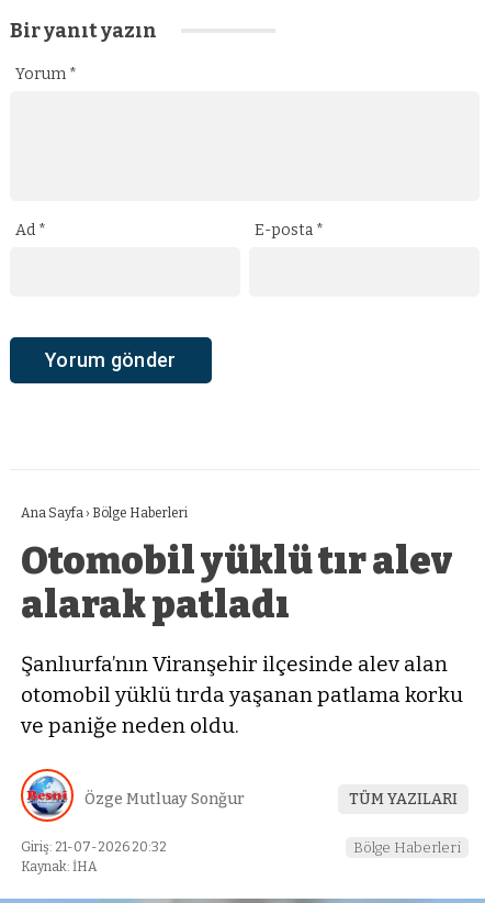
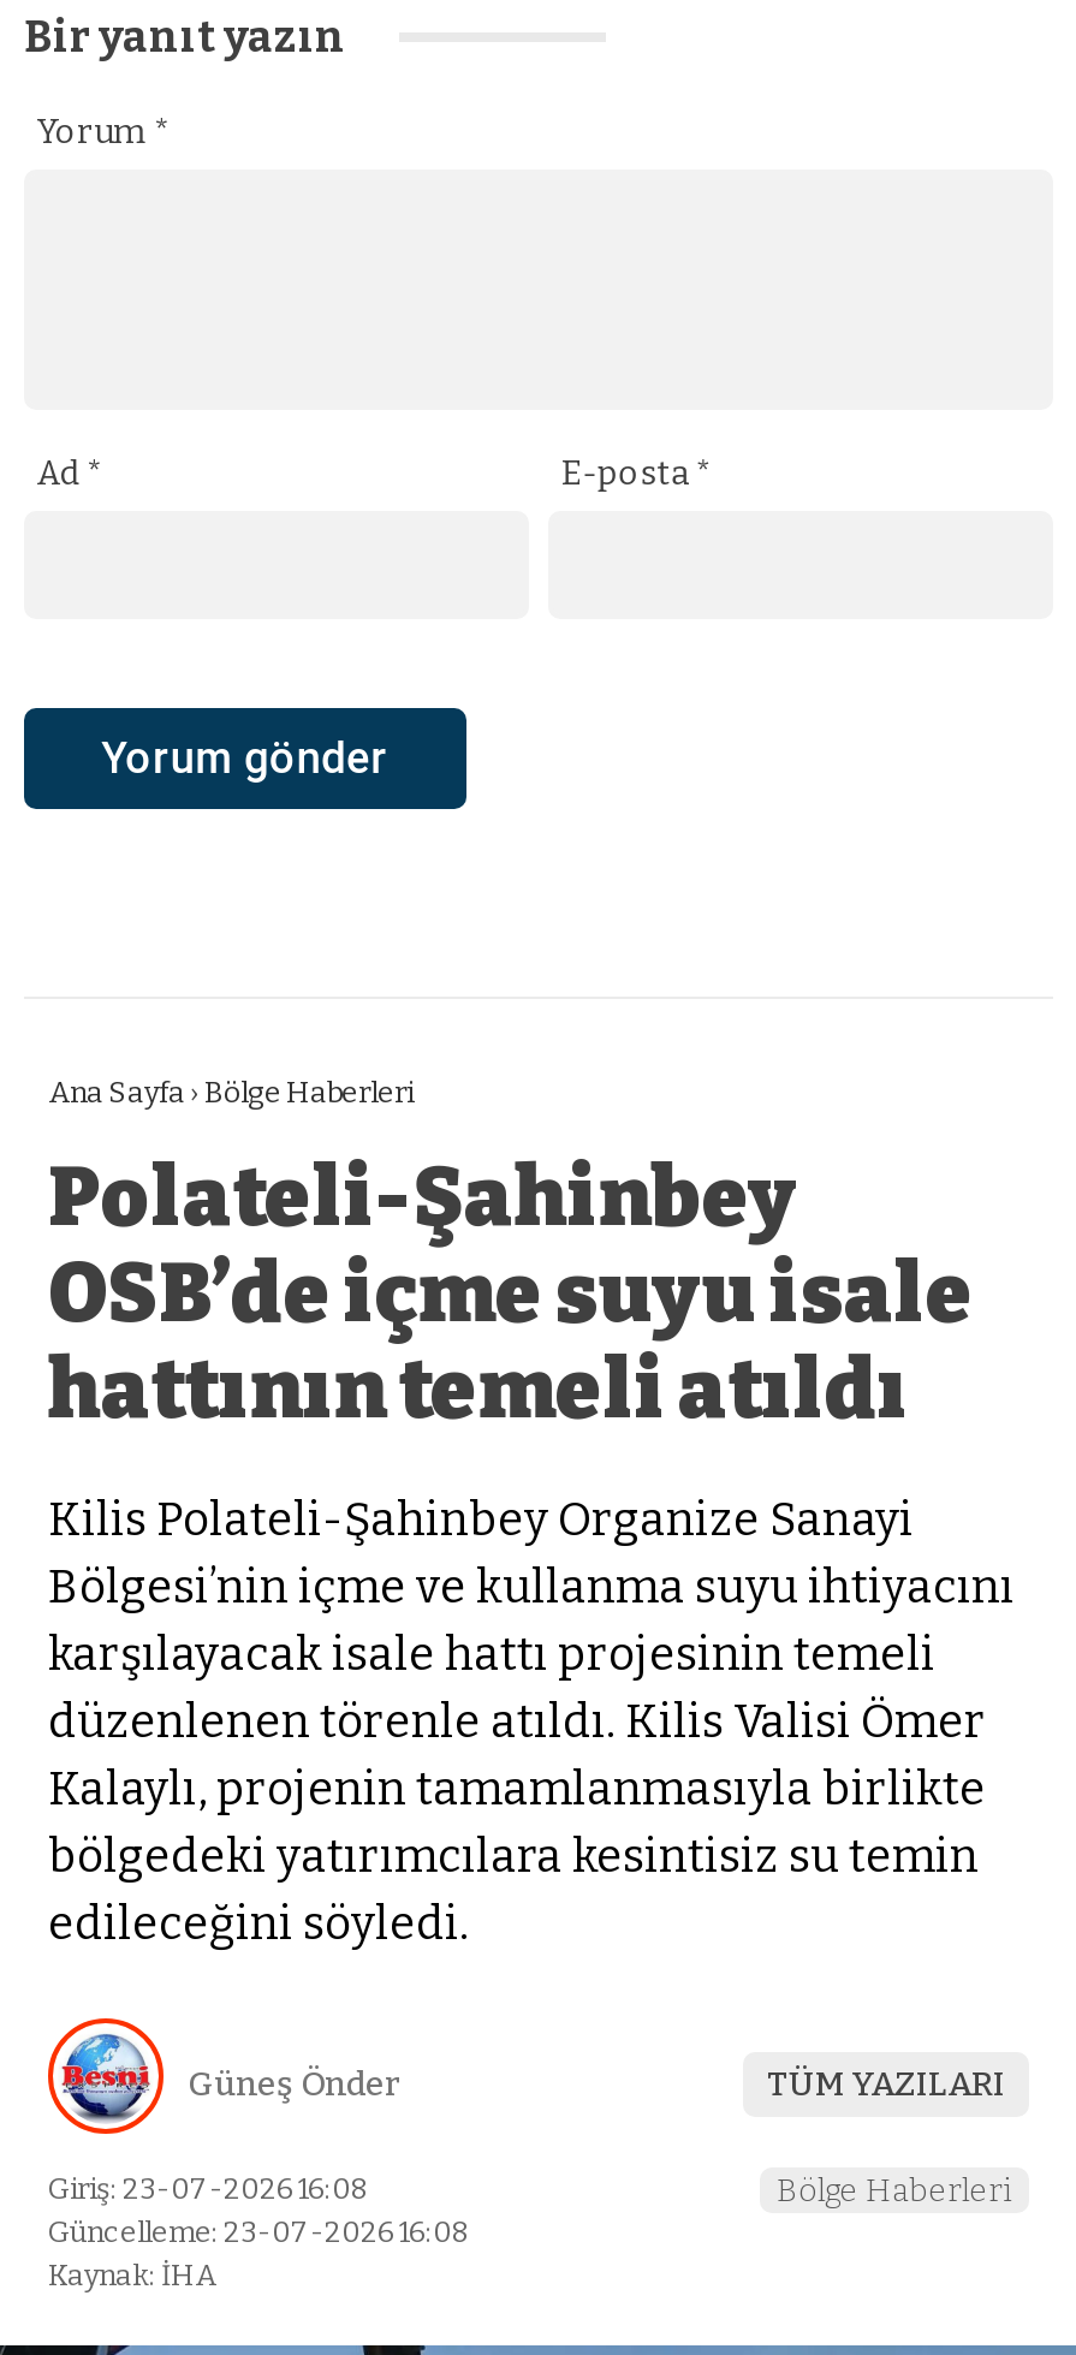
[21,539,452,628] Otomobil yüklü tır alev | alarak patladı -> [48,1149,974,1440] Polateli-Şahinbey | OSB’de içme suyu isale | hattının temeli atıldı
[21,652,463,739] Şanlıurfa’nın Viranşehir ilçesinde alev alan | otomobil yüklü tırda yaşanan patlama korku | ve paniğe neden oldu. -> [48,1493,1015,1952] Kilis Polateli-Şahinbey Organize Sanayi | Bölgesi’nin içme ve kullanma suyu ihtiyacını | karşılayacak isale hattı projesinin temeli | düzenlenen törenle atıldı. Kilis Valisi Ömer | Kalaylı, projenin tamamlanmasıyla birlikte | bölgedeki yatırımcılara kesintisiz su temin | edileceğini söyledi.
[84,790,245,808] Özge Mutluay Sonğur -> [188,2063,402,2104] Güneş Önder
[21,840,167,855] Giriş: 21-07-2026 20:32 -> [48,2173,471,2250] Giriş: 23-07-2026 16:08 | Güncelleme: 23-07-2026 16:08

